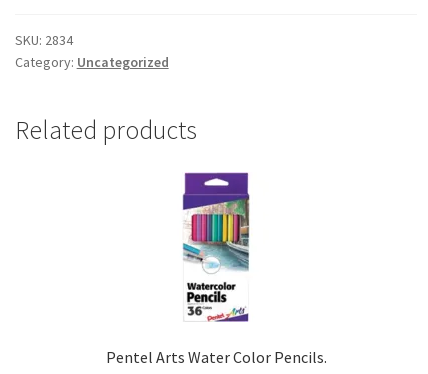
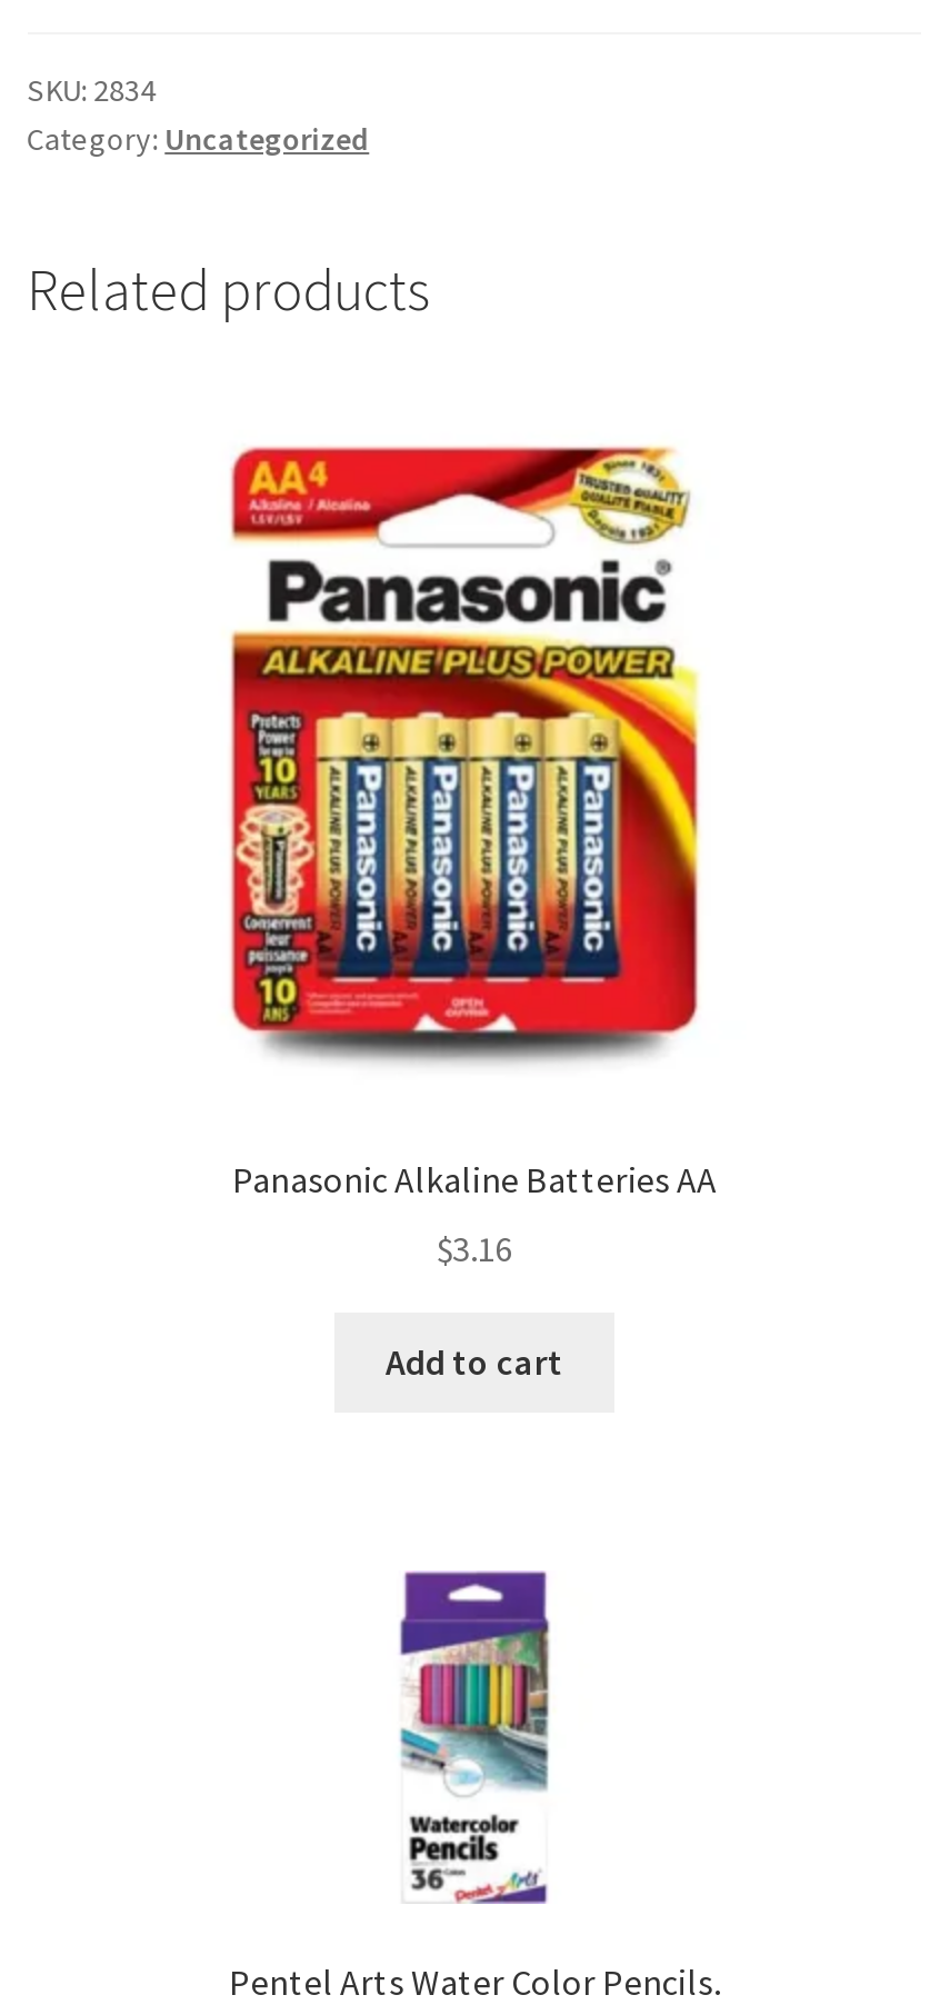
none -> [230,445,701,1065] [image]
none -> [232,1157,717,1383] Panasonic Alkaline Batteries AA | $3.16 | Add to cart

